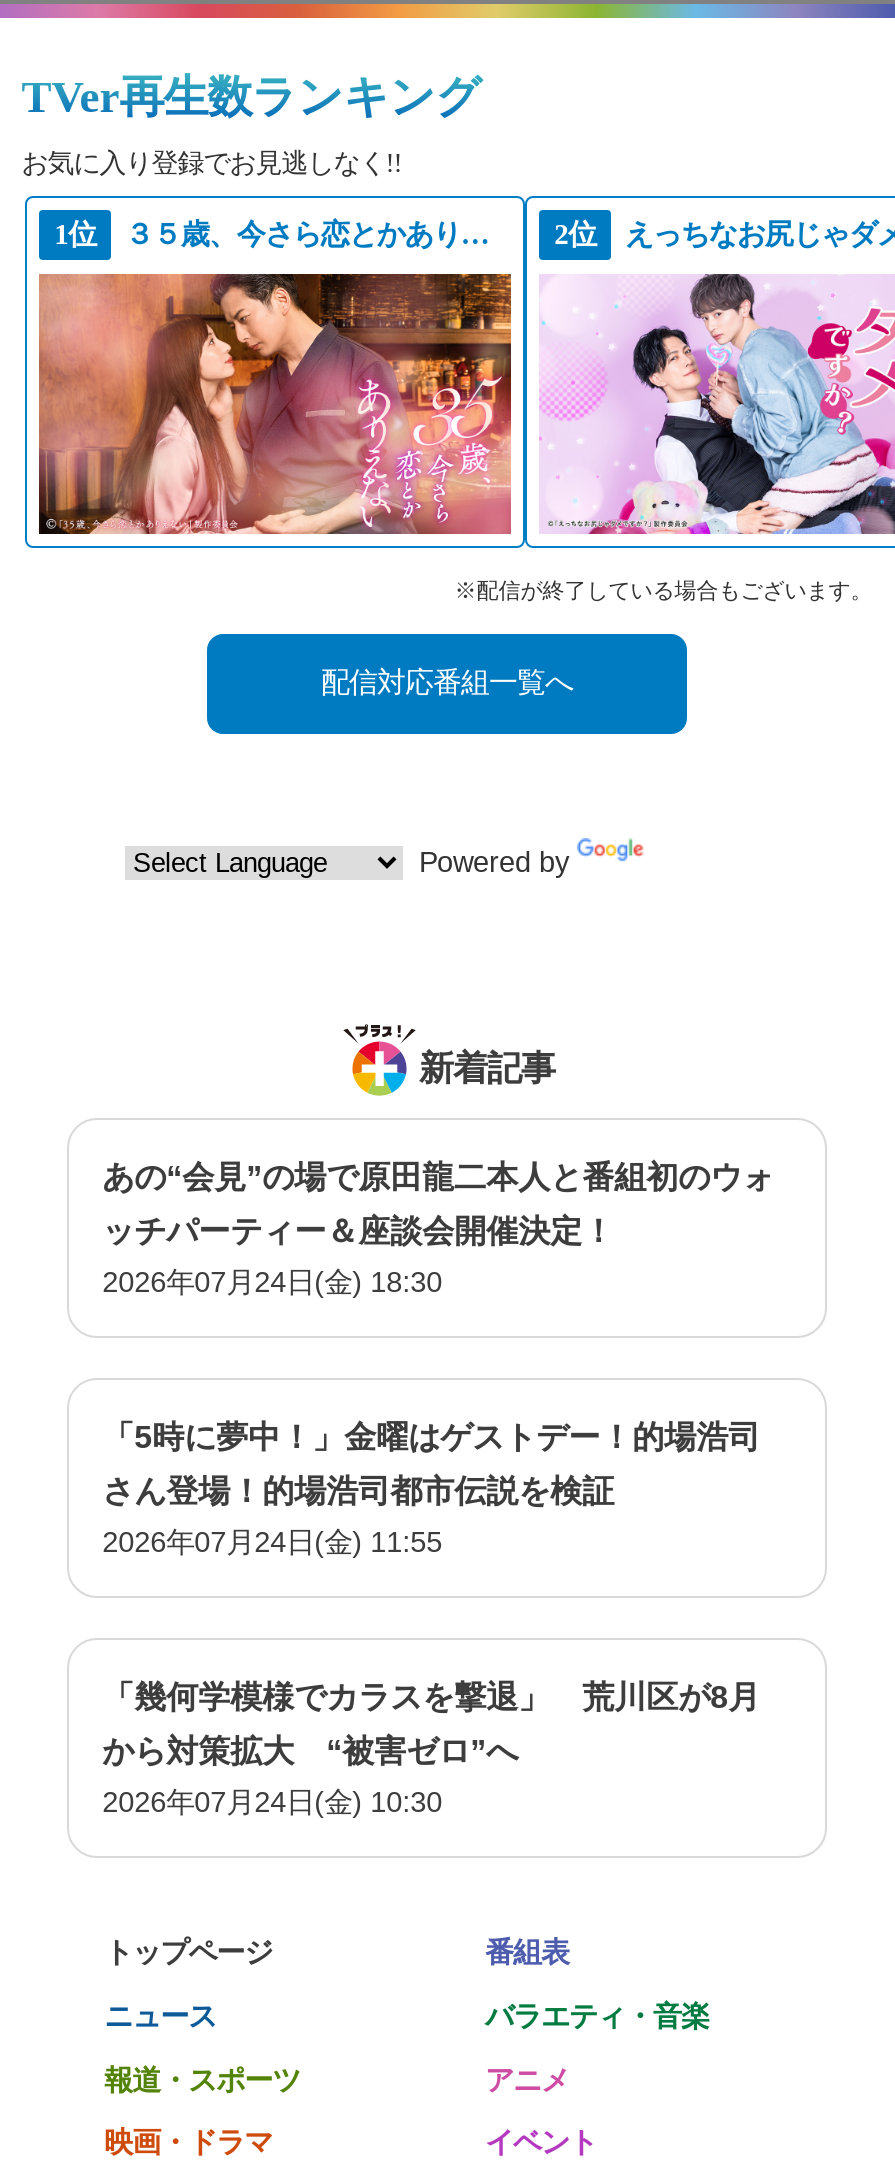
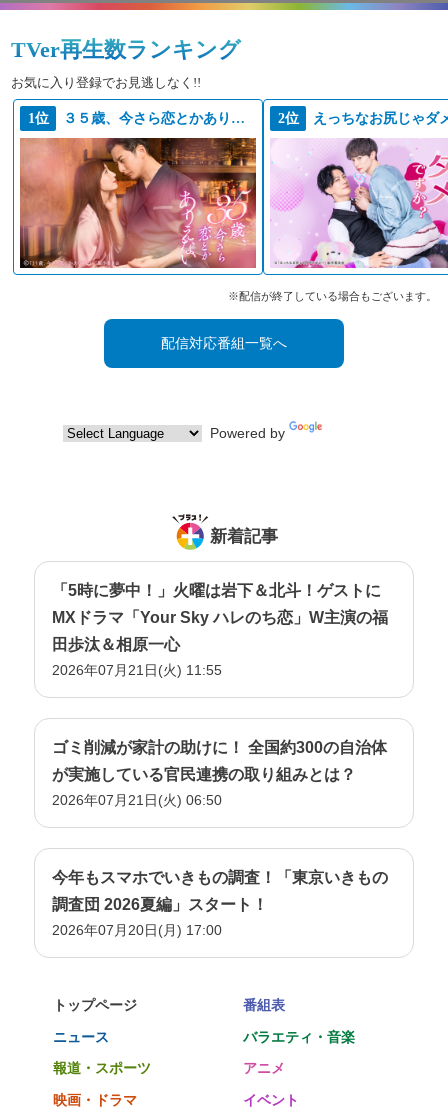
[102,1161,774,1299] あの“会見”の場で原田龍二本人と番組初のウォ | ッチパーティー＆座談会開催決定！ | 2026年07月24日(金) 18:30 -> [52,582,388,678] 「5時に夢中！」火曜は岩下＆北斗！ゲストに | MXドラマ「Your Sky ハレのち恋」W主演の福 | 田歩汰＆相原一心 | 2026年07月21日(火) 11:55
[102,1421,760,1559] 「5時に夢中！」金曜はゲストデー！的場浩司 | さん登場！的場浩司都市伝説を検証 | 2026年07月24日(金) 11:55 -> [52,739,387,808] ゴミ削減が家計の助けに！ 全国約300の自治体 | が実施している官民連携の取り組みとは？ | 2026年07月21日(火) 06:50
[102,1681,760,1819] 「幾何学模様でカラスを撃退」 荒川区が8月 | から対策拡大 “被害ゼロ”へ | 2026年07月24日(金) 10:30 -> [52,869,388,938] 今年もスマホでいきもの調査！「東京いきもの | 調査団 2026夏編」スタート！ | 2026年07月20日(月) 17:00

